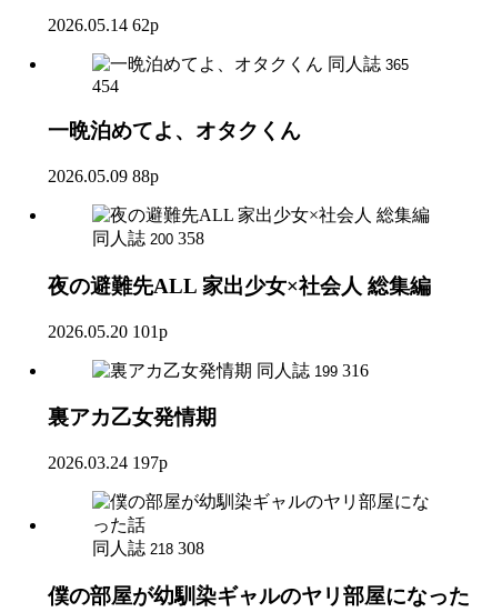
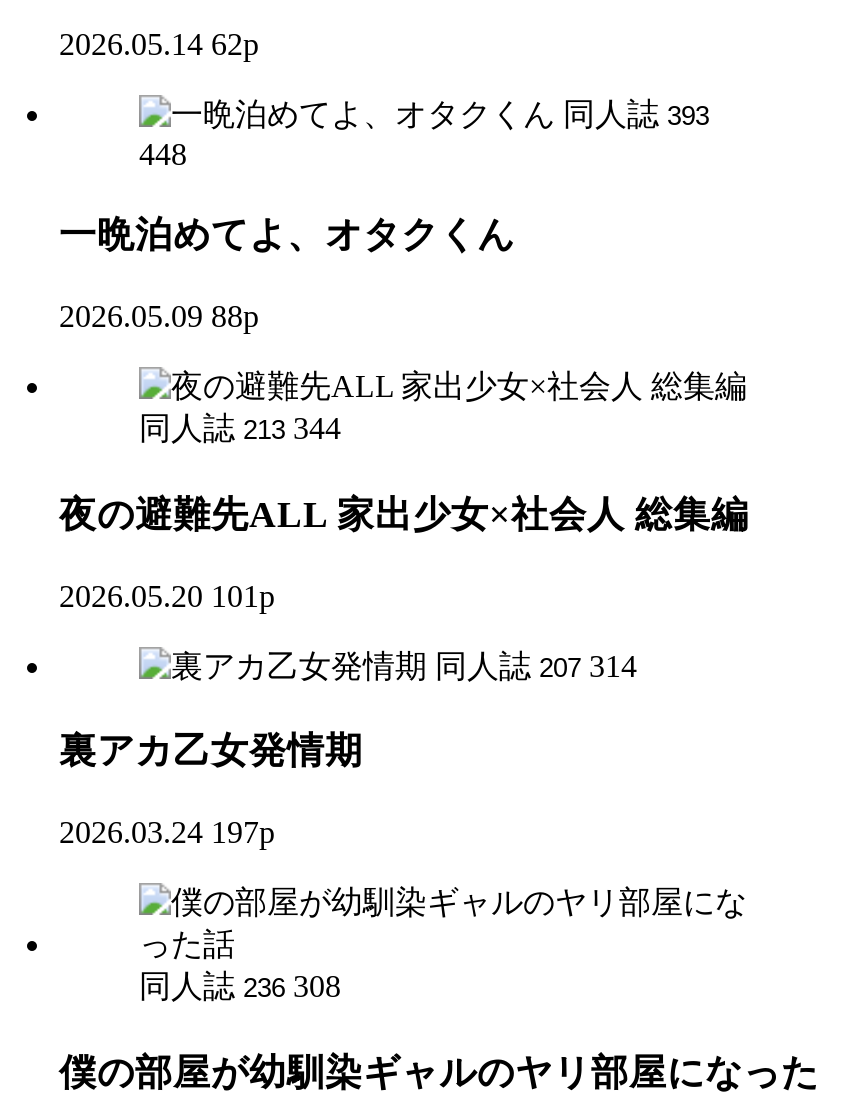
[328,54,409,73] 同人誌 365 -> [563,96,709,130] 同人誌 393
[92,76,119,95] 454 -> [139,136,187,170] 448
[92,229,204,248] 同人誌 200 358 -> [139,411,341,445] 同人誌 213 344
[257,360,369,379] 同人誌 199 316 -> [435,648,637,682] 同人誌 207 314
[92,539,204,557] 同人誌 218 308 -> [139,969,341,1003] 同人誌 236 308

